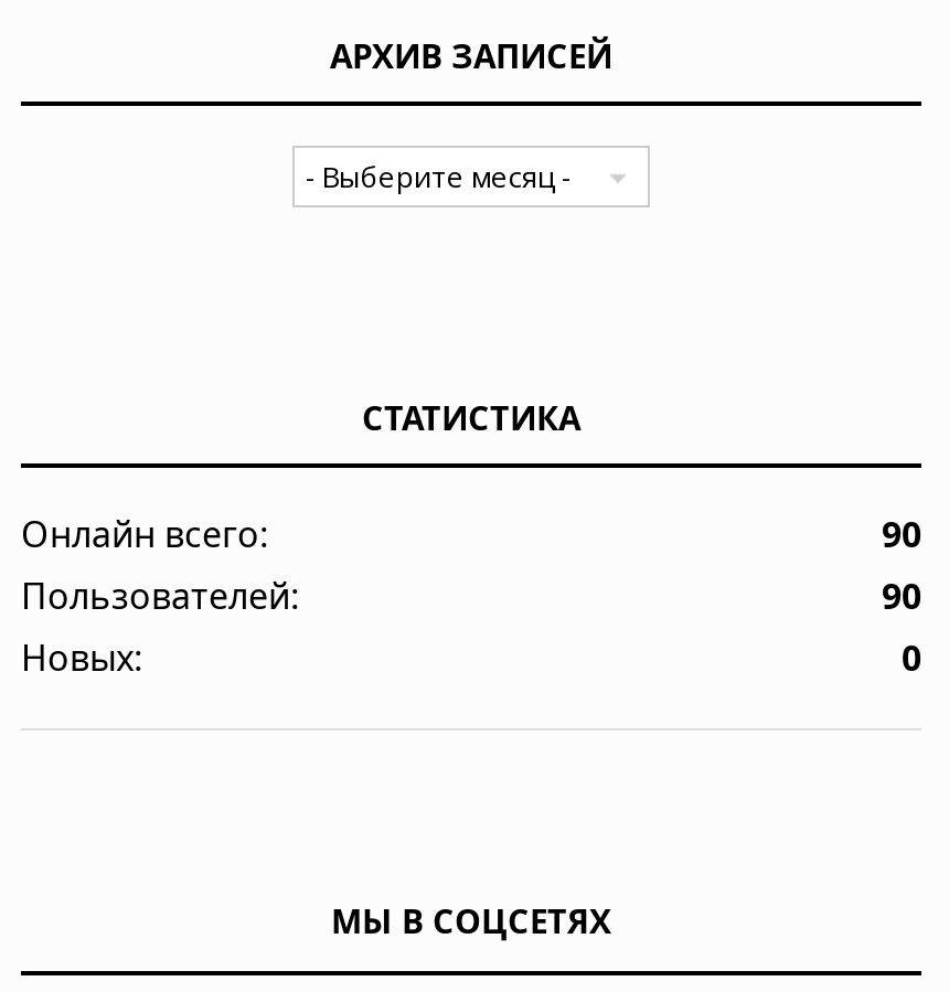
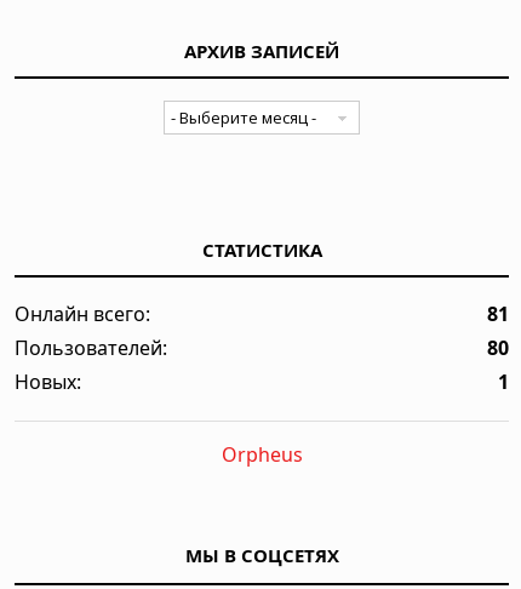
[882,511,921,560] 90 -> [487,300,509,327] 81
[882,573,921,621] 90 -> [487,334,509,361] 80
[902,635,921,683] 0 -> [221,368,509,467] 1 | Orpheus

